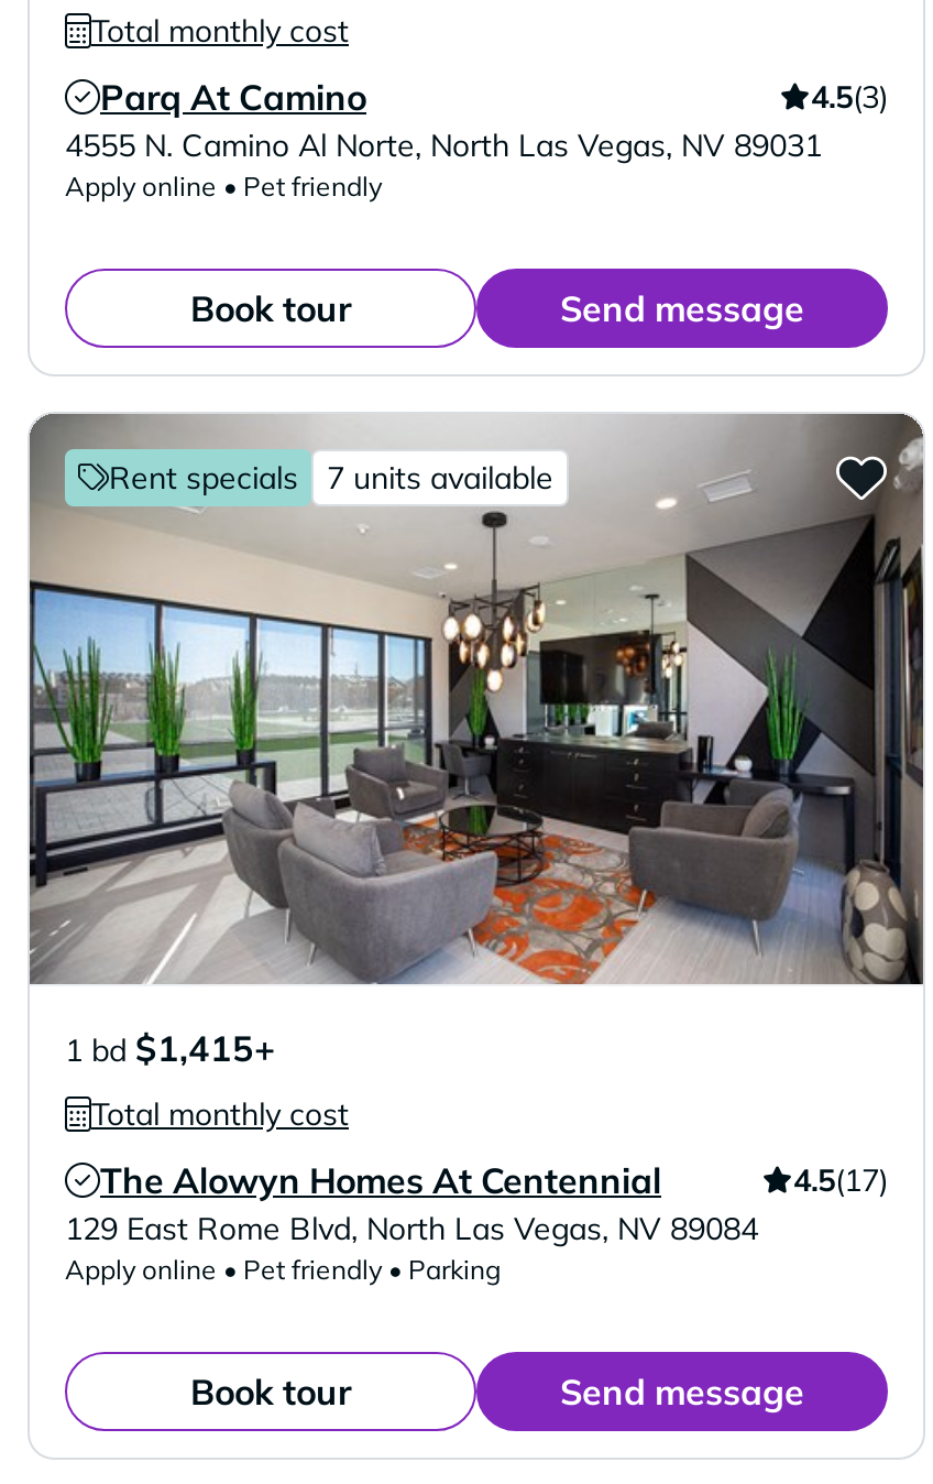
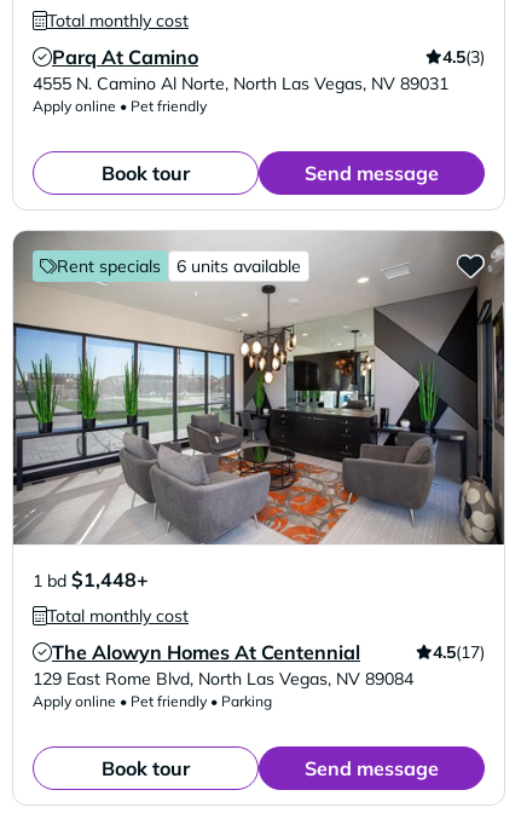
[327,458,553,498] 7 units available -> [176,255,301,277] 6 units available
[65,1026,276,1070] 1 bd $1,415+ -> [33,567,149,592] 1 bd $1,448+

